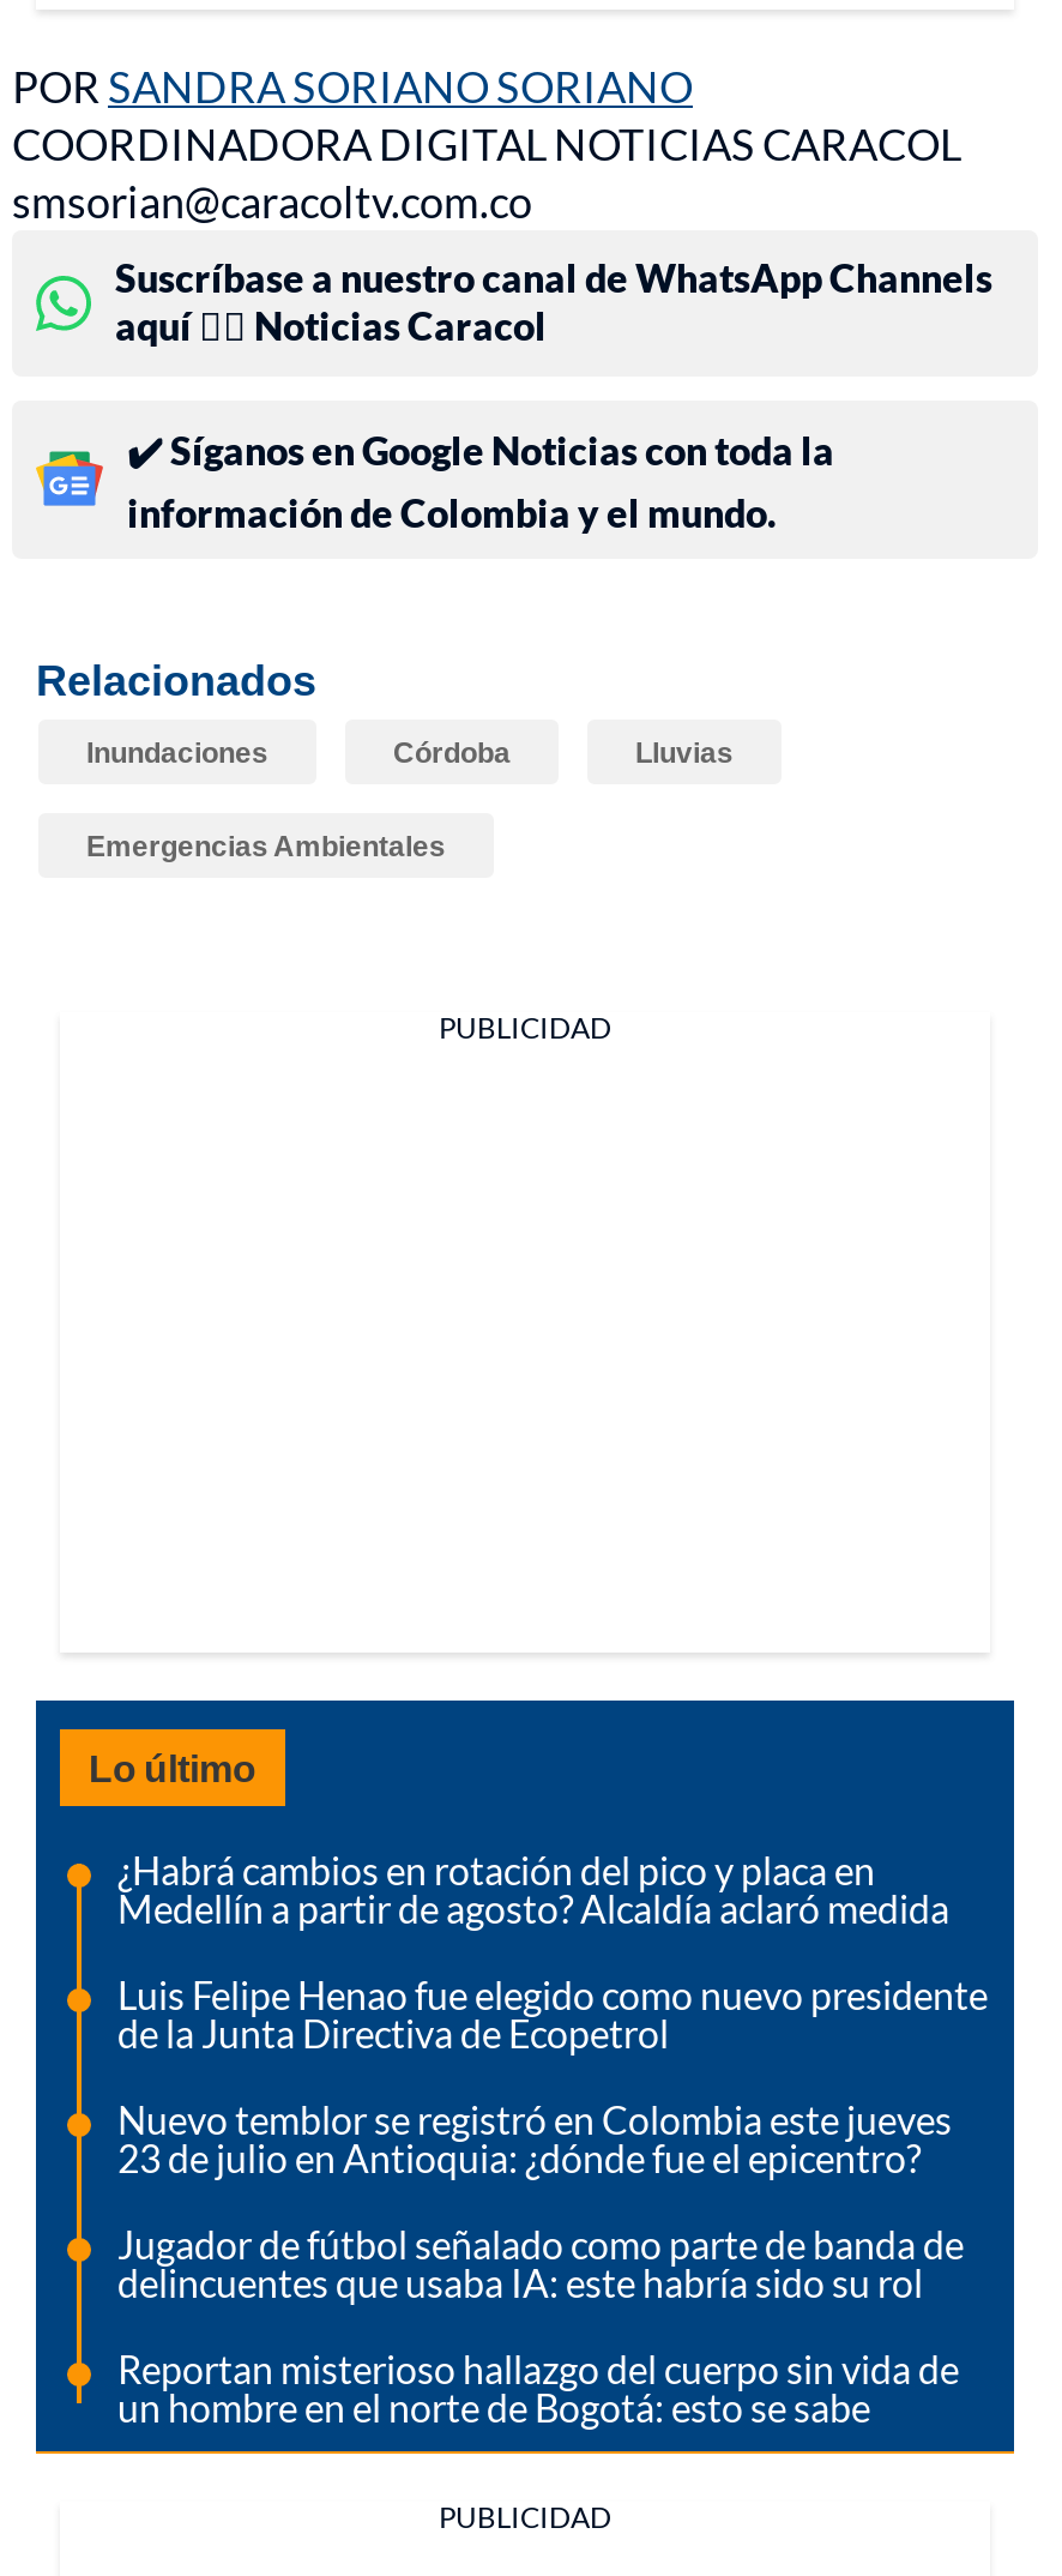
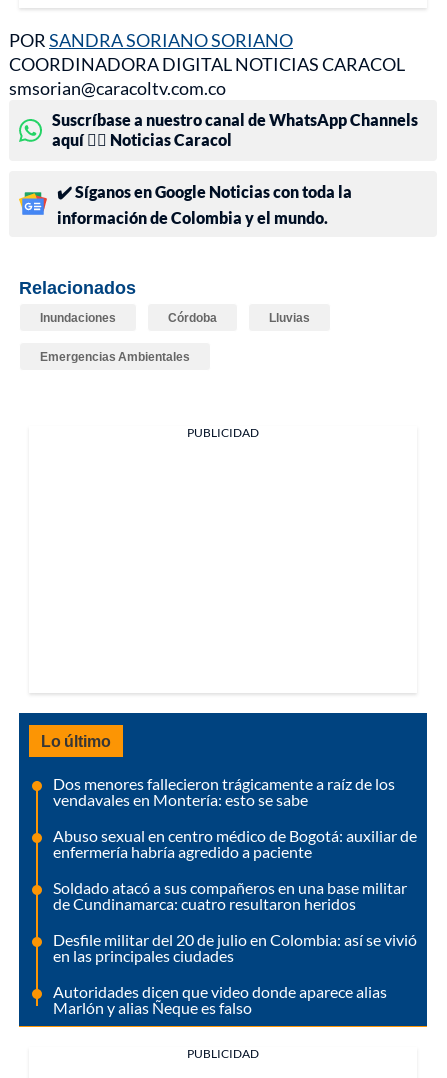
[117,1846,949,1930] ¿Habrá cambios en rotación del pico y placa en | Medellín a partir de agosto? Alcaldía aclaró medida -> [53,774,395,809] Dos menores fallecieron trágicamente a raíz de los | vendavales en Montería: esto se sabe
[117,1971,988,2055] Luis Felipe Henao fue elegido como nuevo presidente | de la Junta Directiva de Ecopetrol -> [53,826,417,861] Abuso sexual en centro médico de Bogotá: auxiliar de | enfermería habría agredido a paciente
[117,2095,952,2179] Nuevo temblor se registró en Colombia este jueves | 23 de julio en Antioquia: ¿dónde fue el epicentro? -> [53,878,407,913] Soldado atacó a sus compañeros en una base militar | de Cundinamarca: cuatro resultaron heridos
[117,2220,964,2304] Jugador de fútbol señalado como parte de banda de | delincuentes que usaba IA: este habría sido su rol -> [53,930,417,965] Desfile militar del 20 de julio en Colombia: así se vivió | en las principales ciudades
[117,2345,959,2429] Reportan misterioso hallazgo del cuerpo sin vida de | un hombre en el norte de Bogotá: esto se sabe -> [53,982,387,1017] Autoridades dicen que video donde aparece alias | Marlón y alias Ñeque es falso

